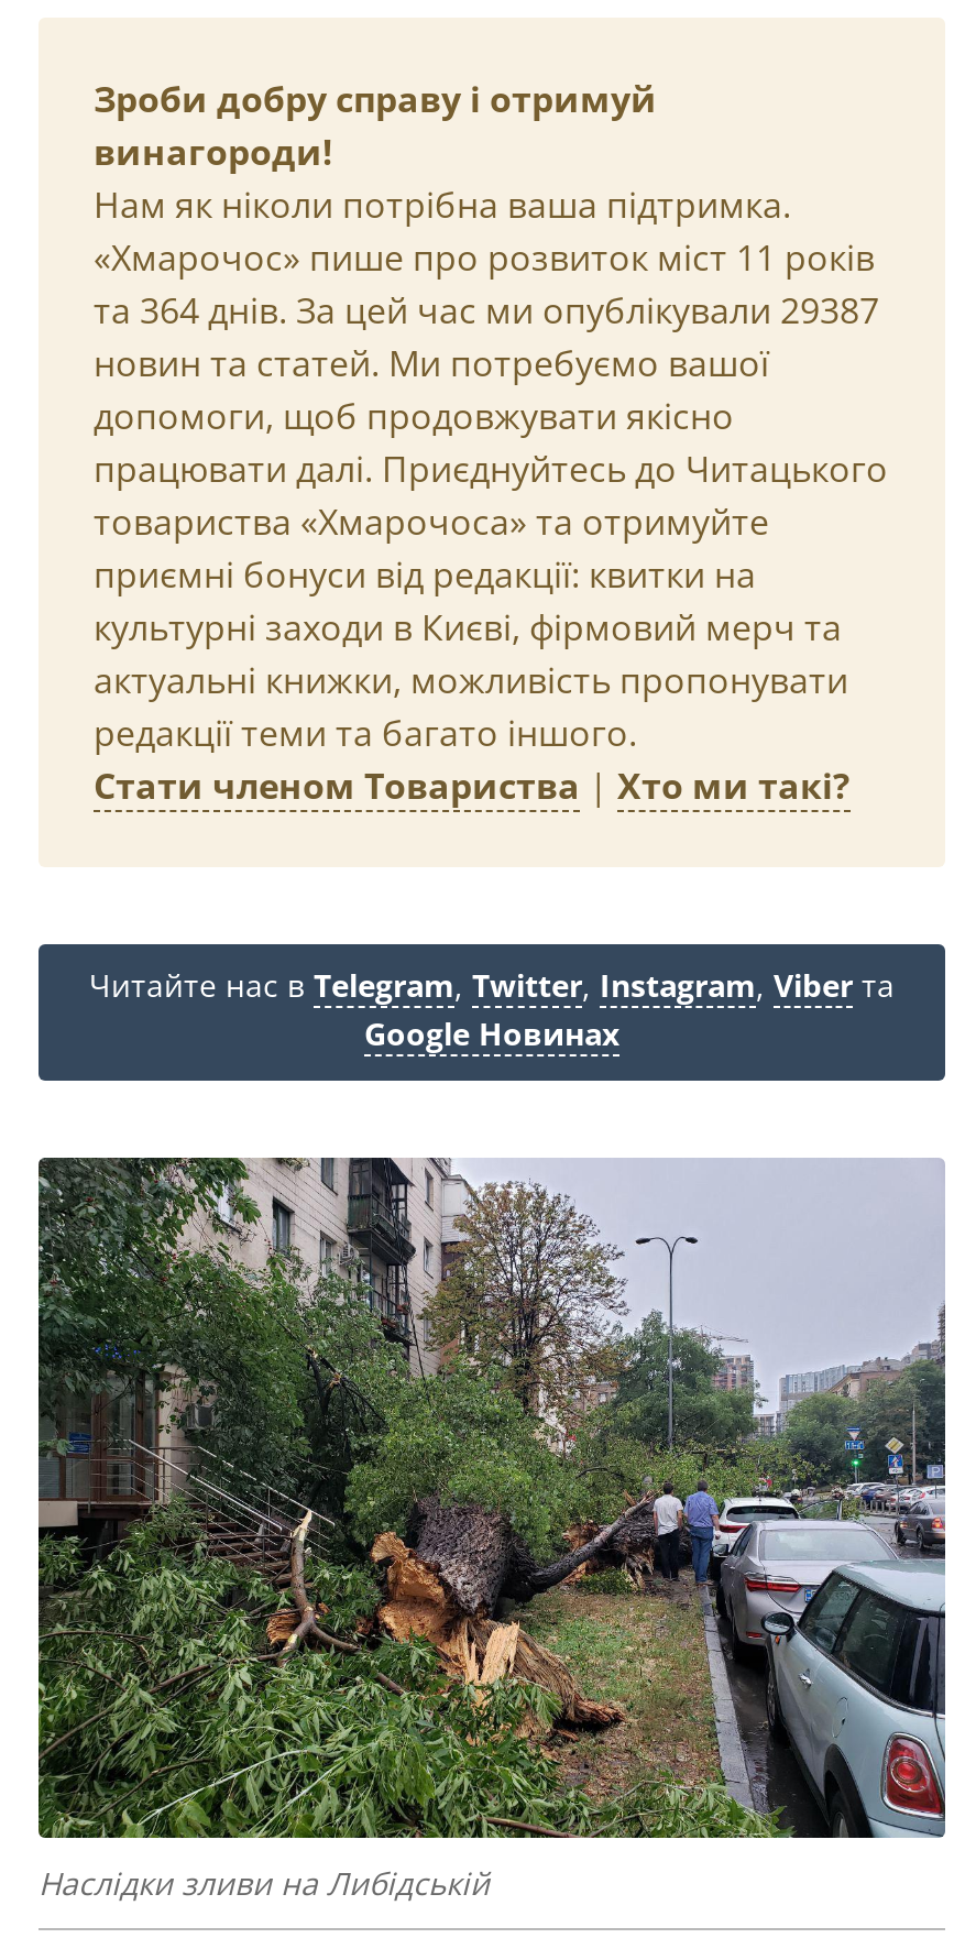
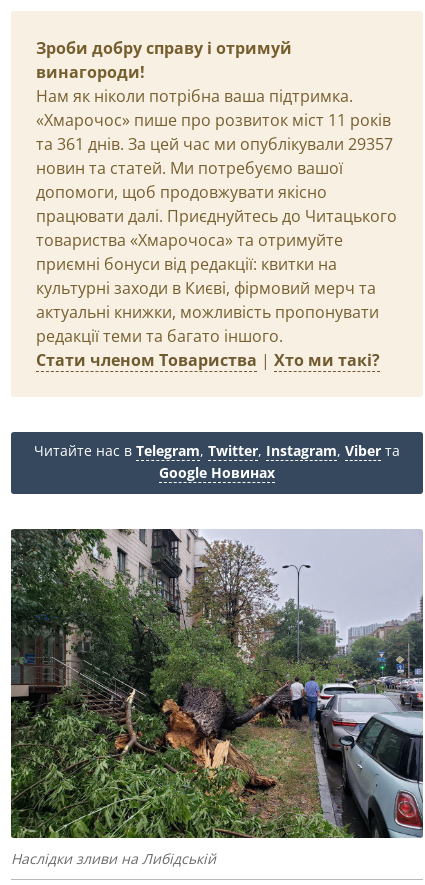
[94,286,879,335] та 364 днів. За цей час ми опублікували 29387 -> [36,133,393,155] та 361 днів. За цей час ми опублікували 29357

